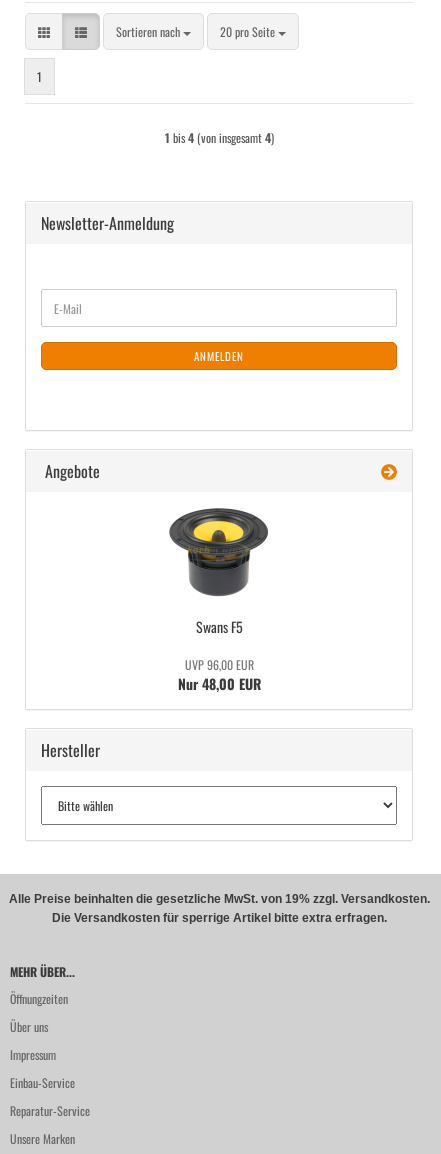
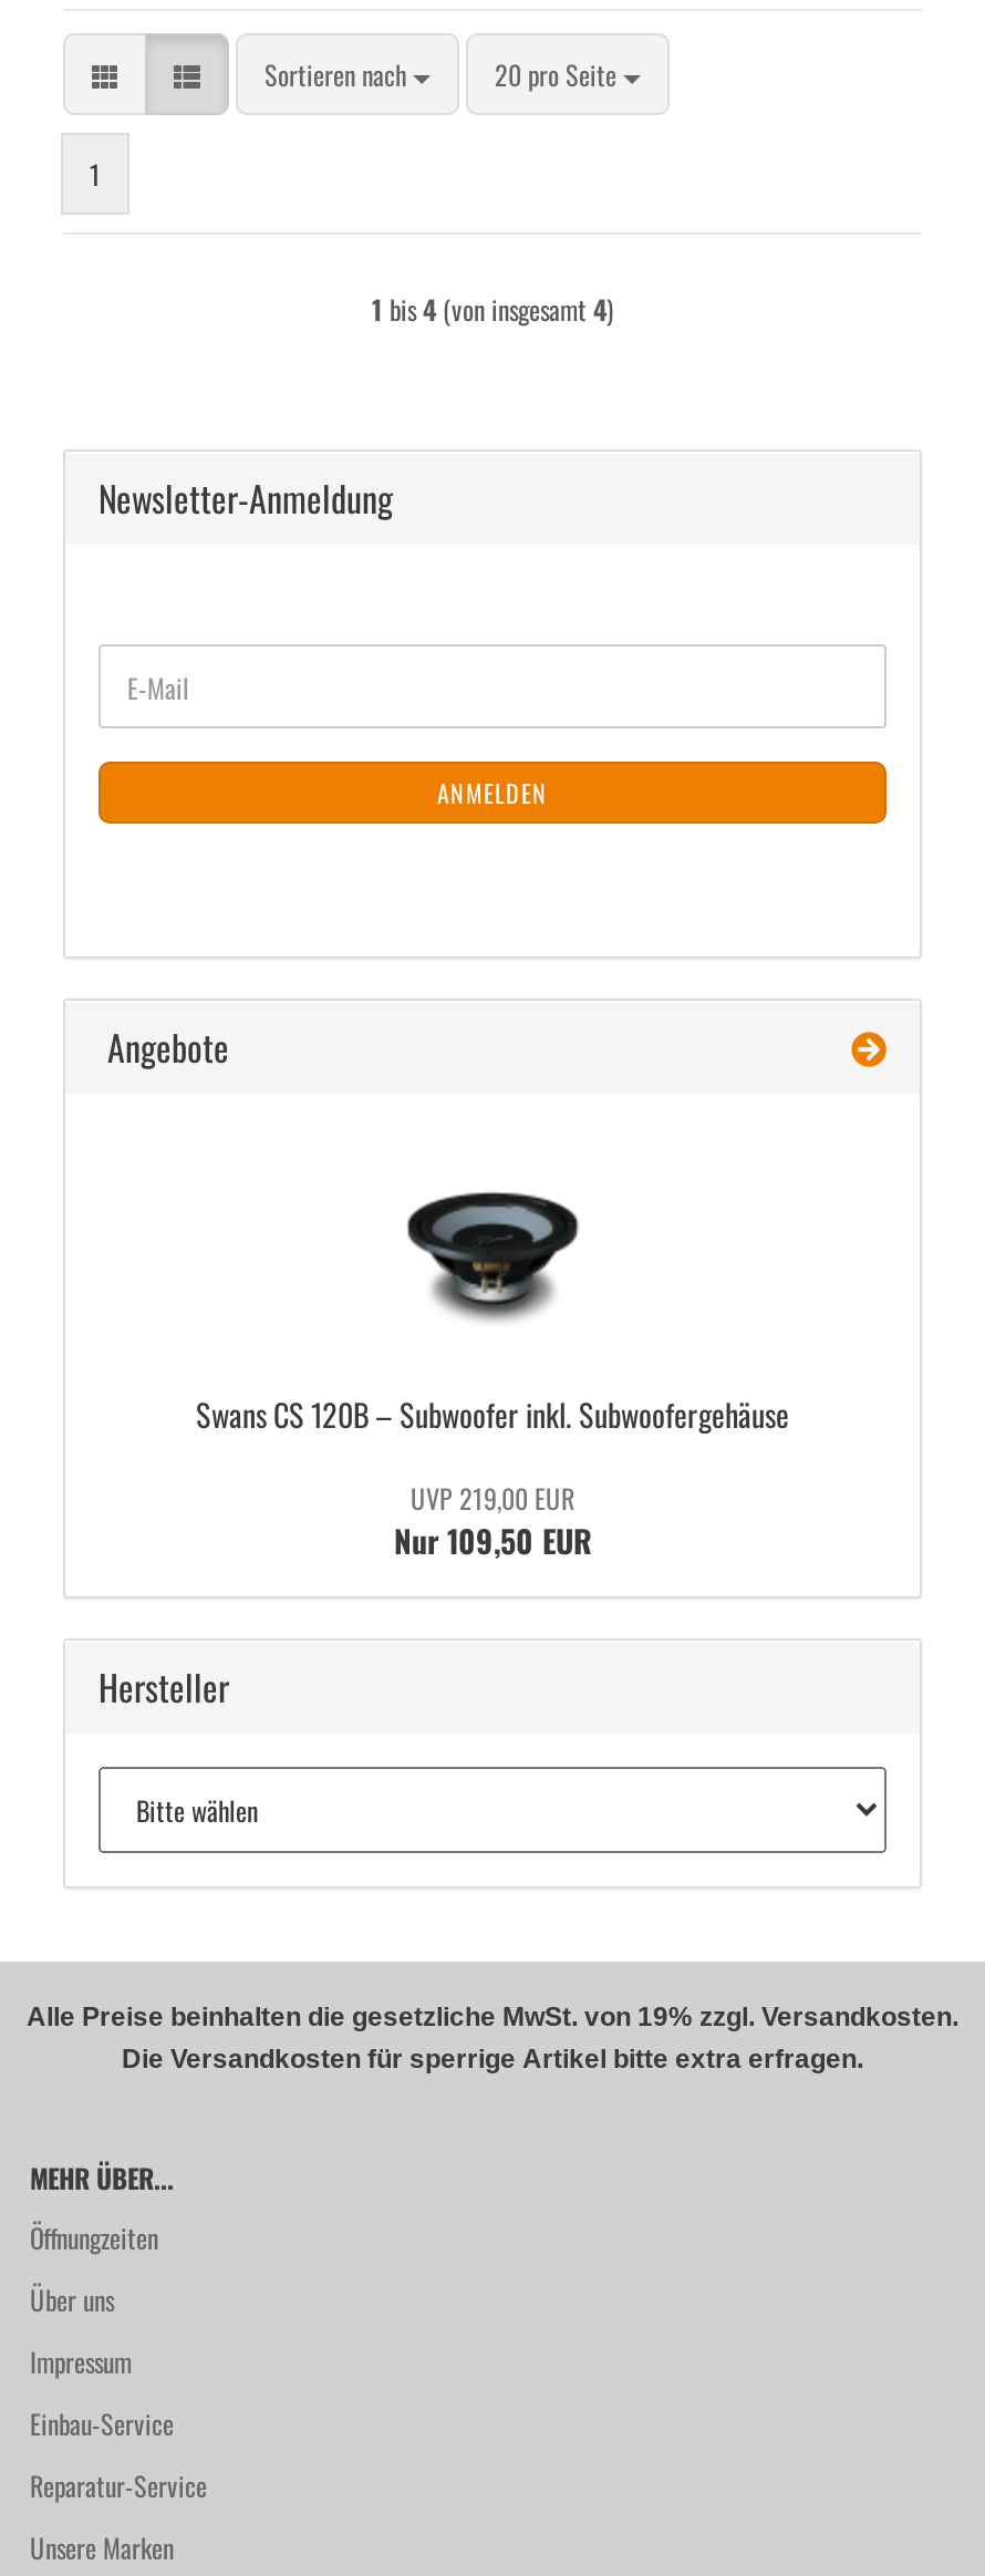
[168,507,269,637] [image] | Swans F5 -> [196,1151,789,1437] [image] | Swans CS 120B – Subwoofer inkl. Subwoofergehäuse
[177,656,260,694] UVP 96,00 EUR | Nur 48,00 EUR -> [394,1479,591,1563] UVP 219,00 EUR | Nur 109,50 EUR

